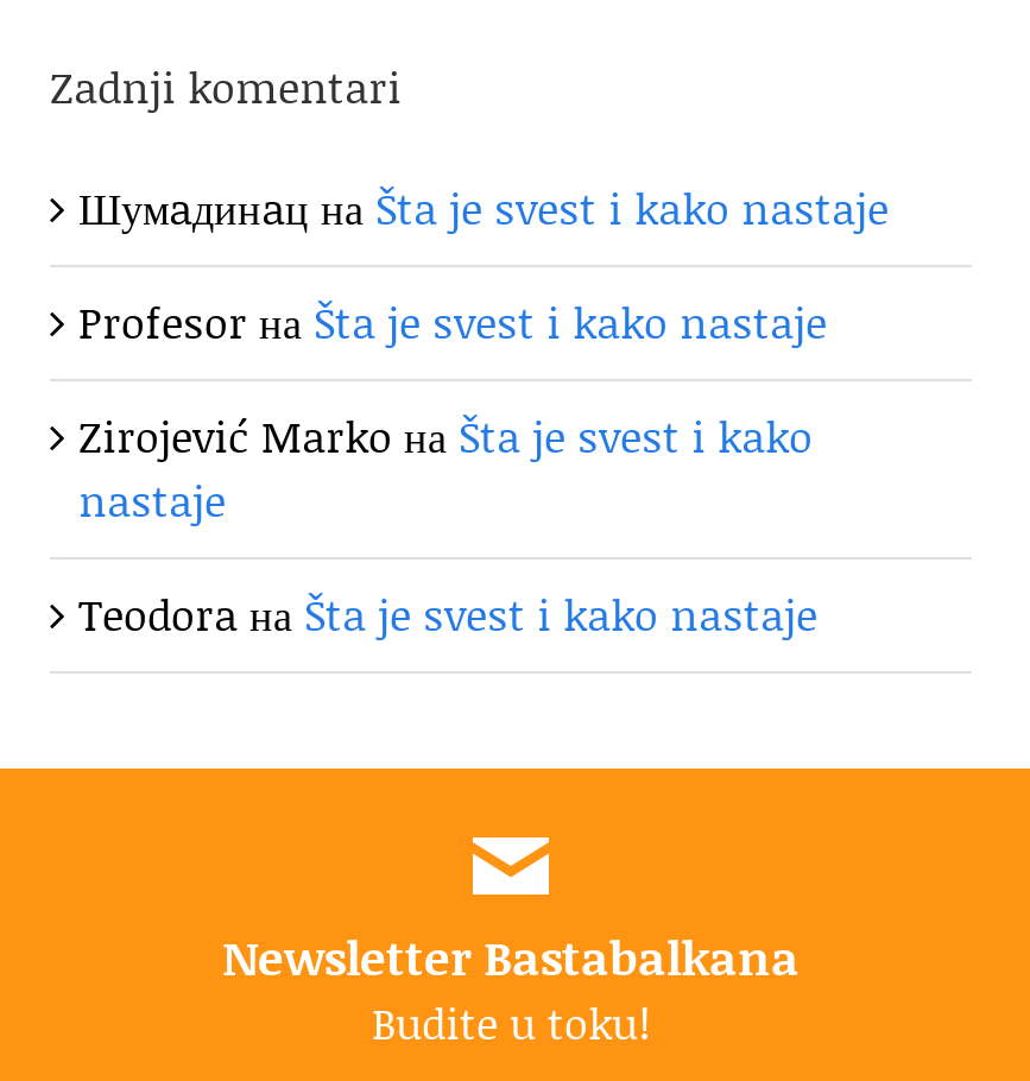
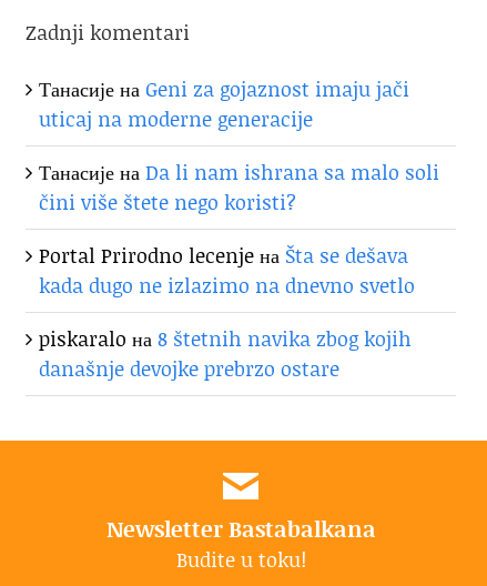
[78,177,889,239] Шумaдинaц на Šta je svest i kako nastaje -> [39,74,409,133] Танасије на Geni za gojaznost imaju jači | uticaj na moderne generacije
[78,291,827,353] Profesor на Šta je svest i kako nastaje -> [39,158,439,216] Танасије на Da li nam ishrana sa malo soli | čini više štete nego koristi?
[78,405,813,531] Zirojević Marko на Šta je svest i kako | nastaje -> [39,241,415,300] Portal Prirodno lecenje на Šta se dešava | kada dugo ne izlazimo na dnevno svetlo
[78,583,817,645] Teodora на Šta je svest i kako nastaje -> [39,324,412,383] piskaralo на 8 štetnih navika zbog kojih | današnje devojke prebrzo ostare

